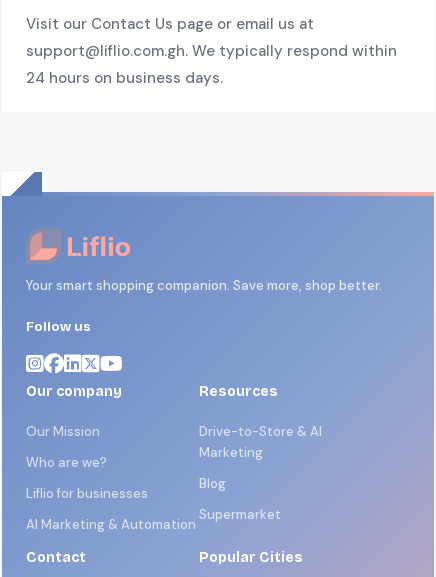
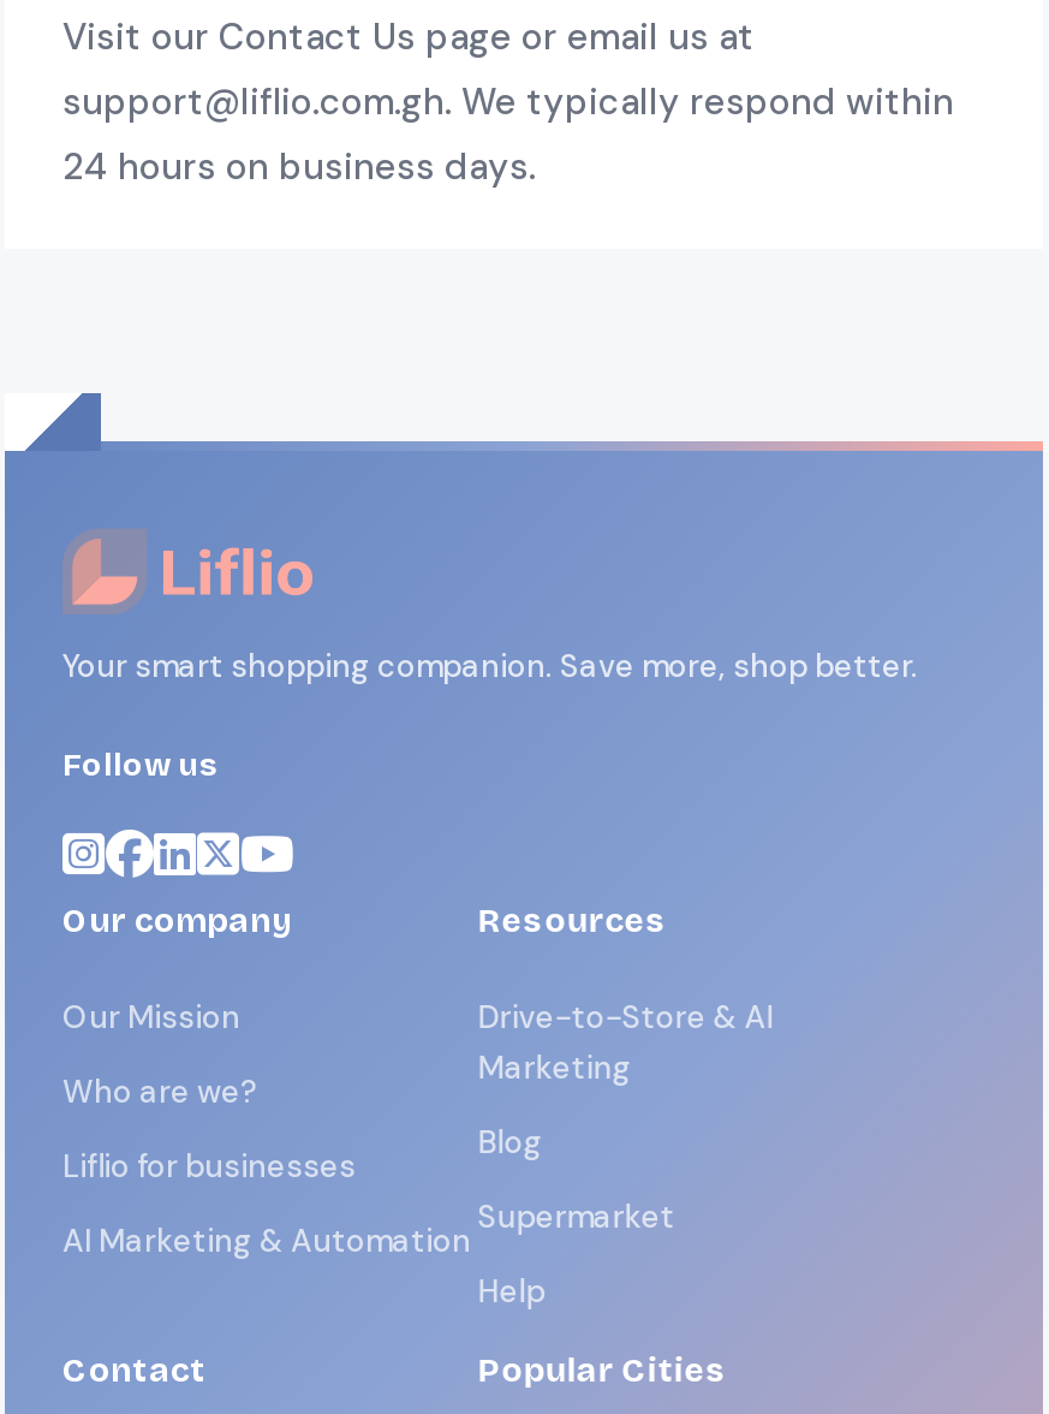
none -> [478,1271,545,1312] Help

